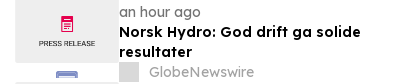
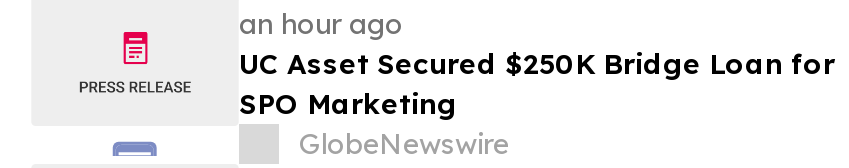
[119,23,361,61] Norsk Hydro: God drift ga solide | resultater -> [239,46,835,122] UC Asset Secured $250K Bridge Loan for | SPO Marketing

